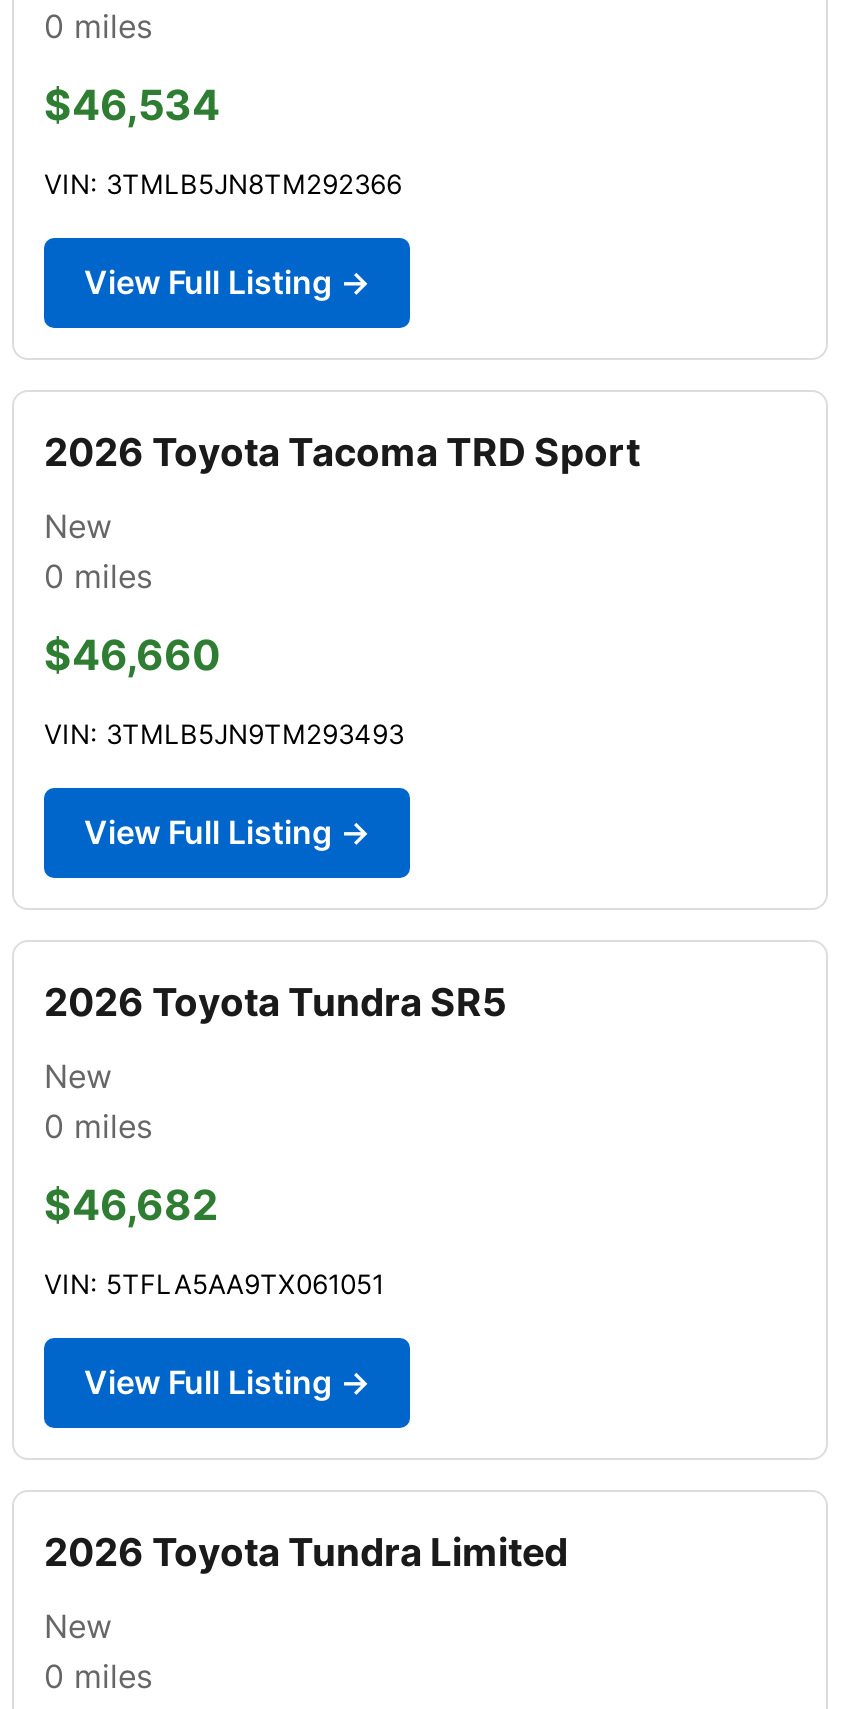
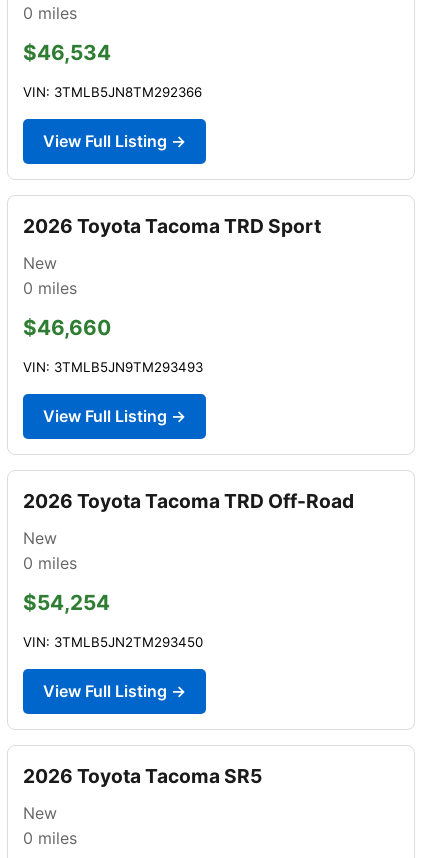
[44,978,506,1026] 2026 Toyota Tundra SR5 -> [23,489,354,513] 2026 Toyota Tacoma TRD Off-Road
[44,1180,218,1230] $46,682 -> [23,590,110,615] $54,254
[44,1268,384,1300] VIN: 5TFLA5AA9TX061051 -> [23,634,203,650] VIN: 3TMLB5JN2TM293450
[44,1528,568,1576] 2026 Toyota Tundra Limited -> [23,764,262,788] 2026 Toyota Tacoma SR5

